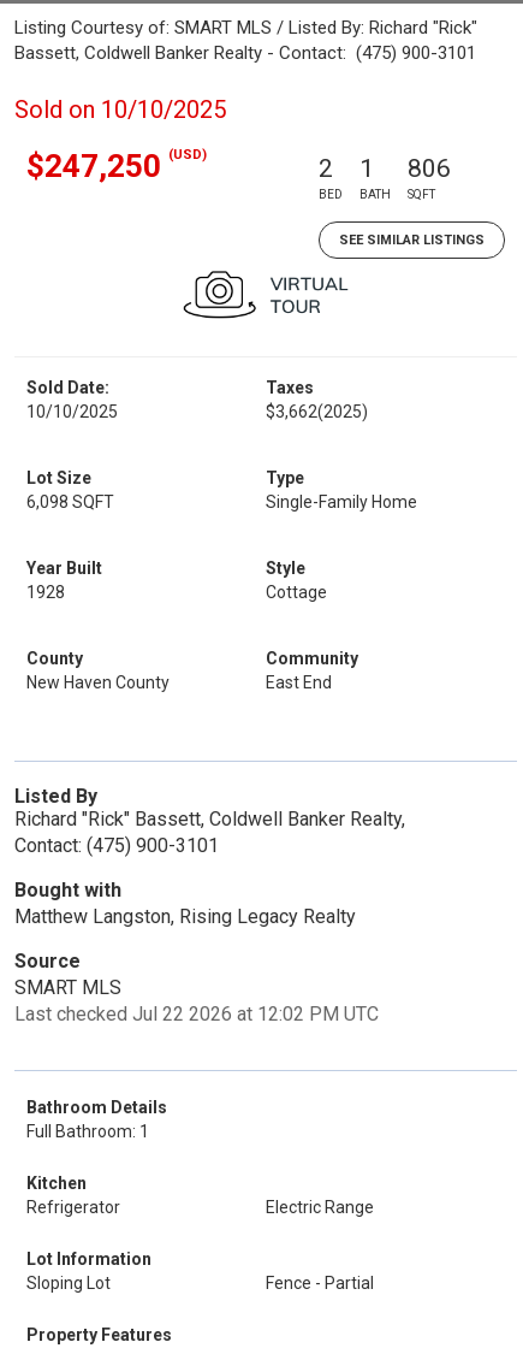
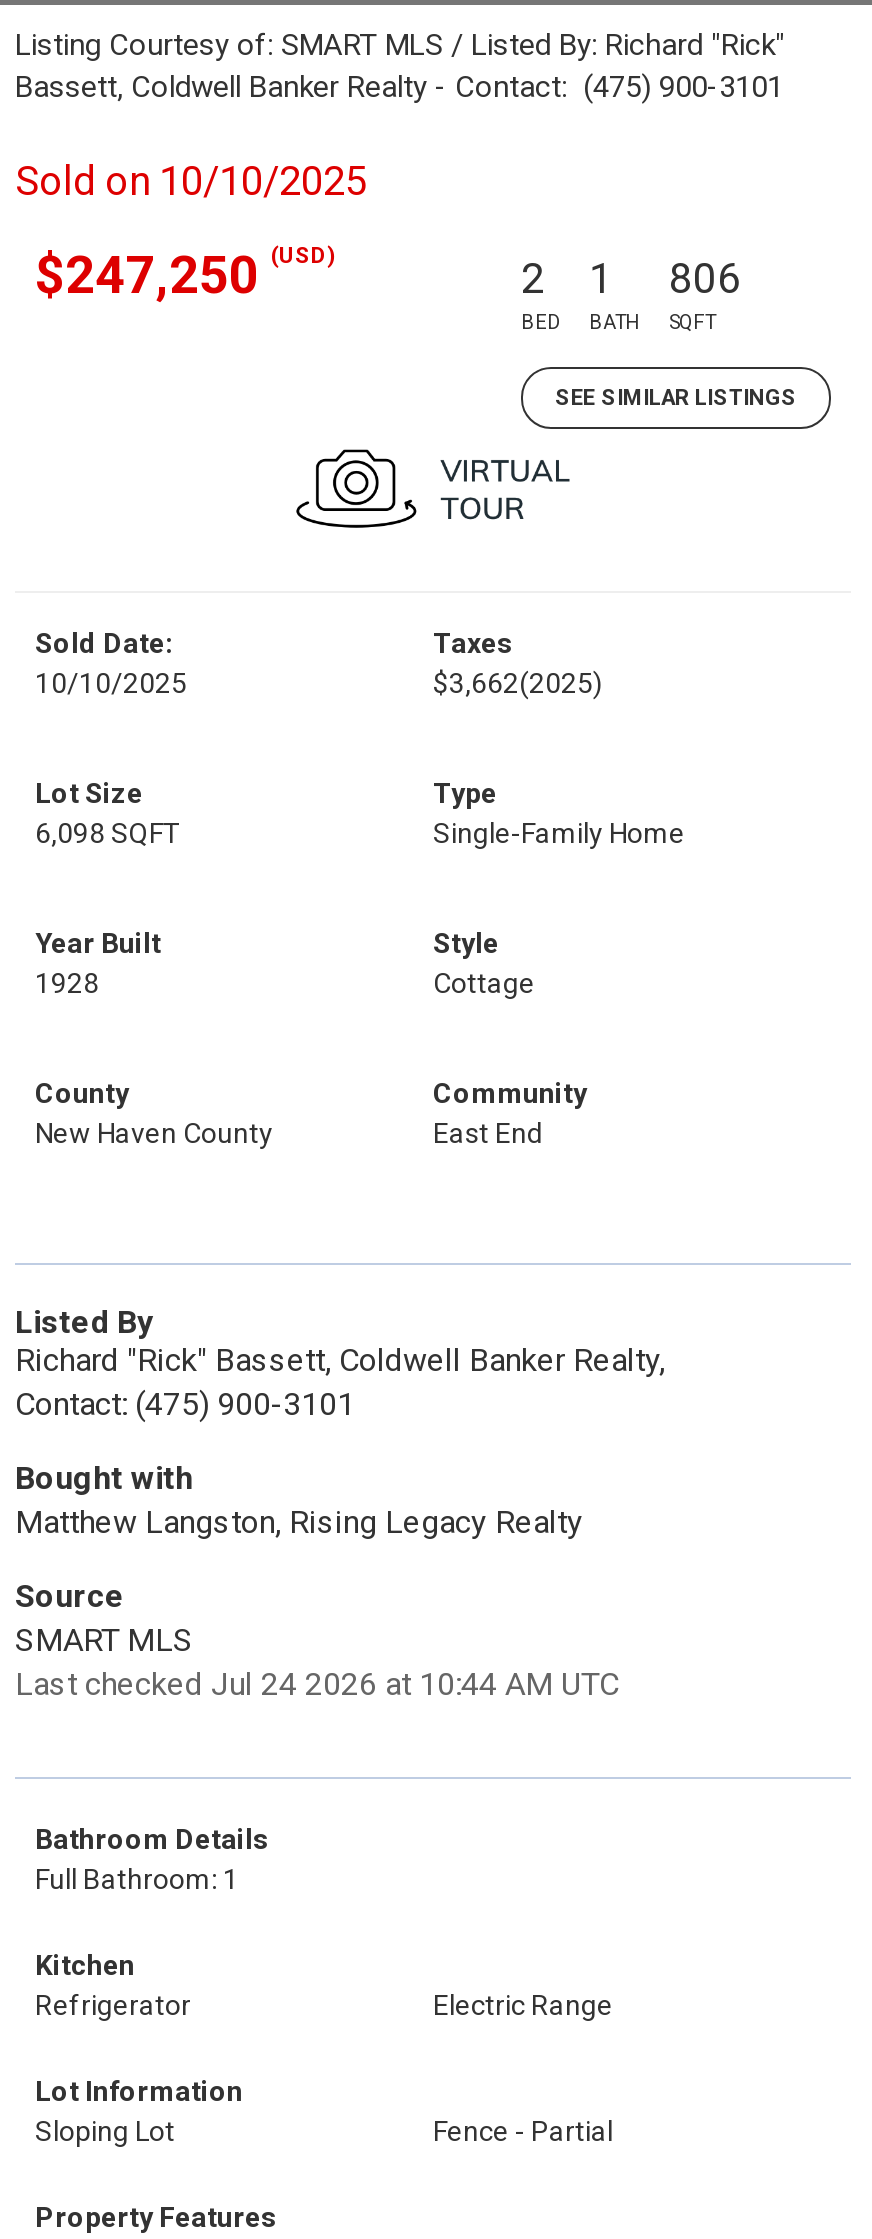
[14,1003,379,1025] Last checked Jul 22 2026 at 12:02 PM UTC -> [15,1665,619,1703] Last checked Jul 24 2026 at 10:44 AM UTC

